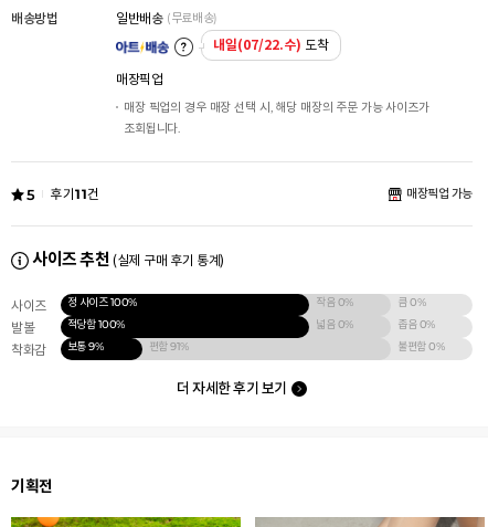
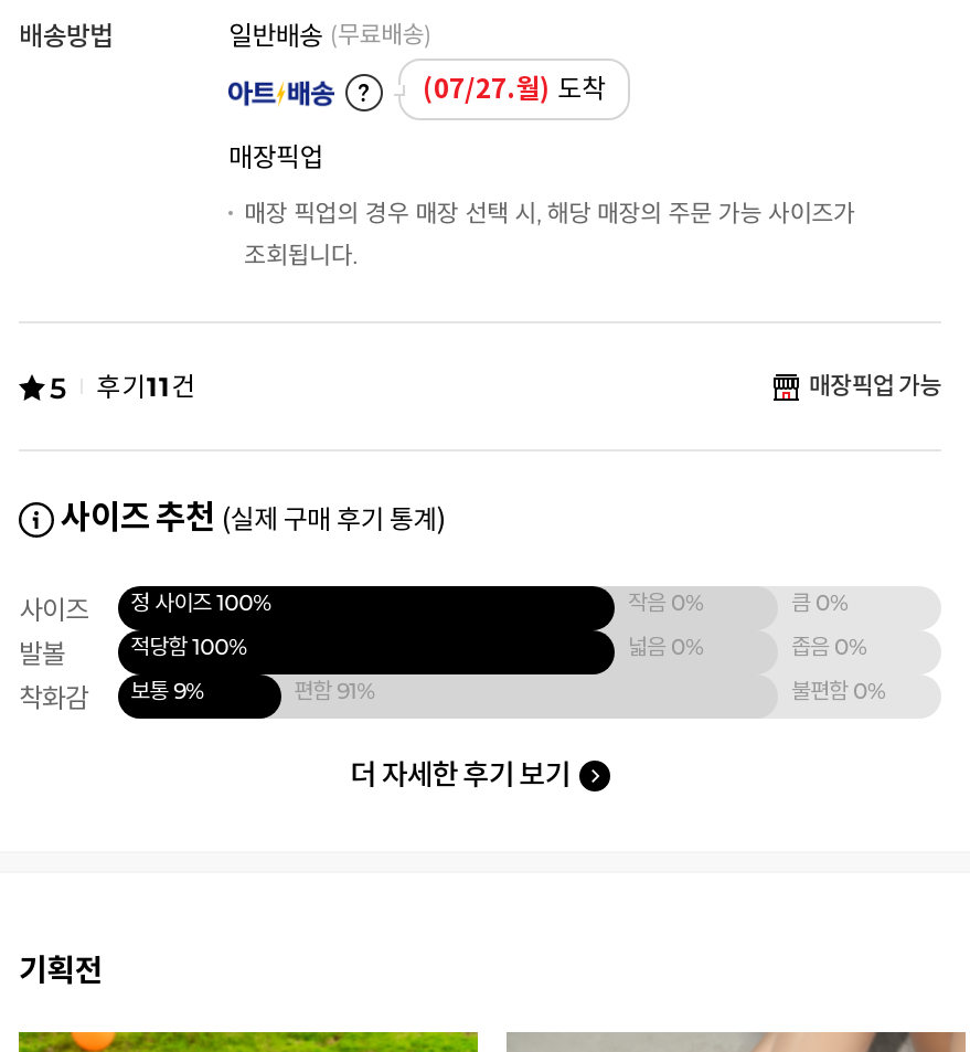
[213,36,329,53] 내일(07/22.수) 도착 -> [423,72,606,105] (07/27.월) 도착

